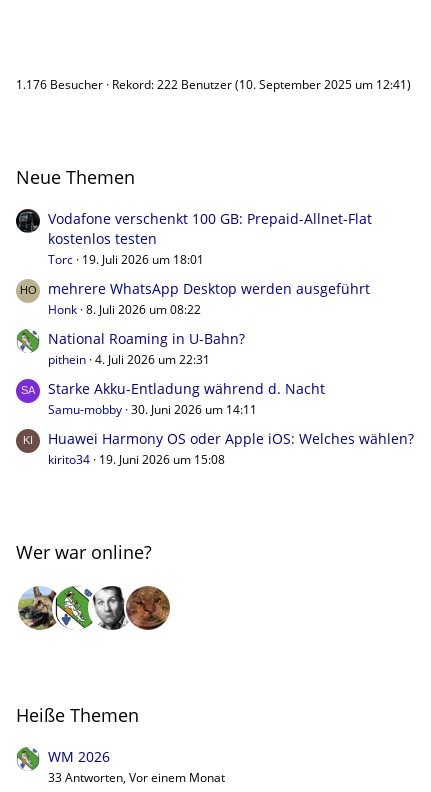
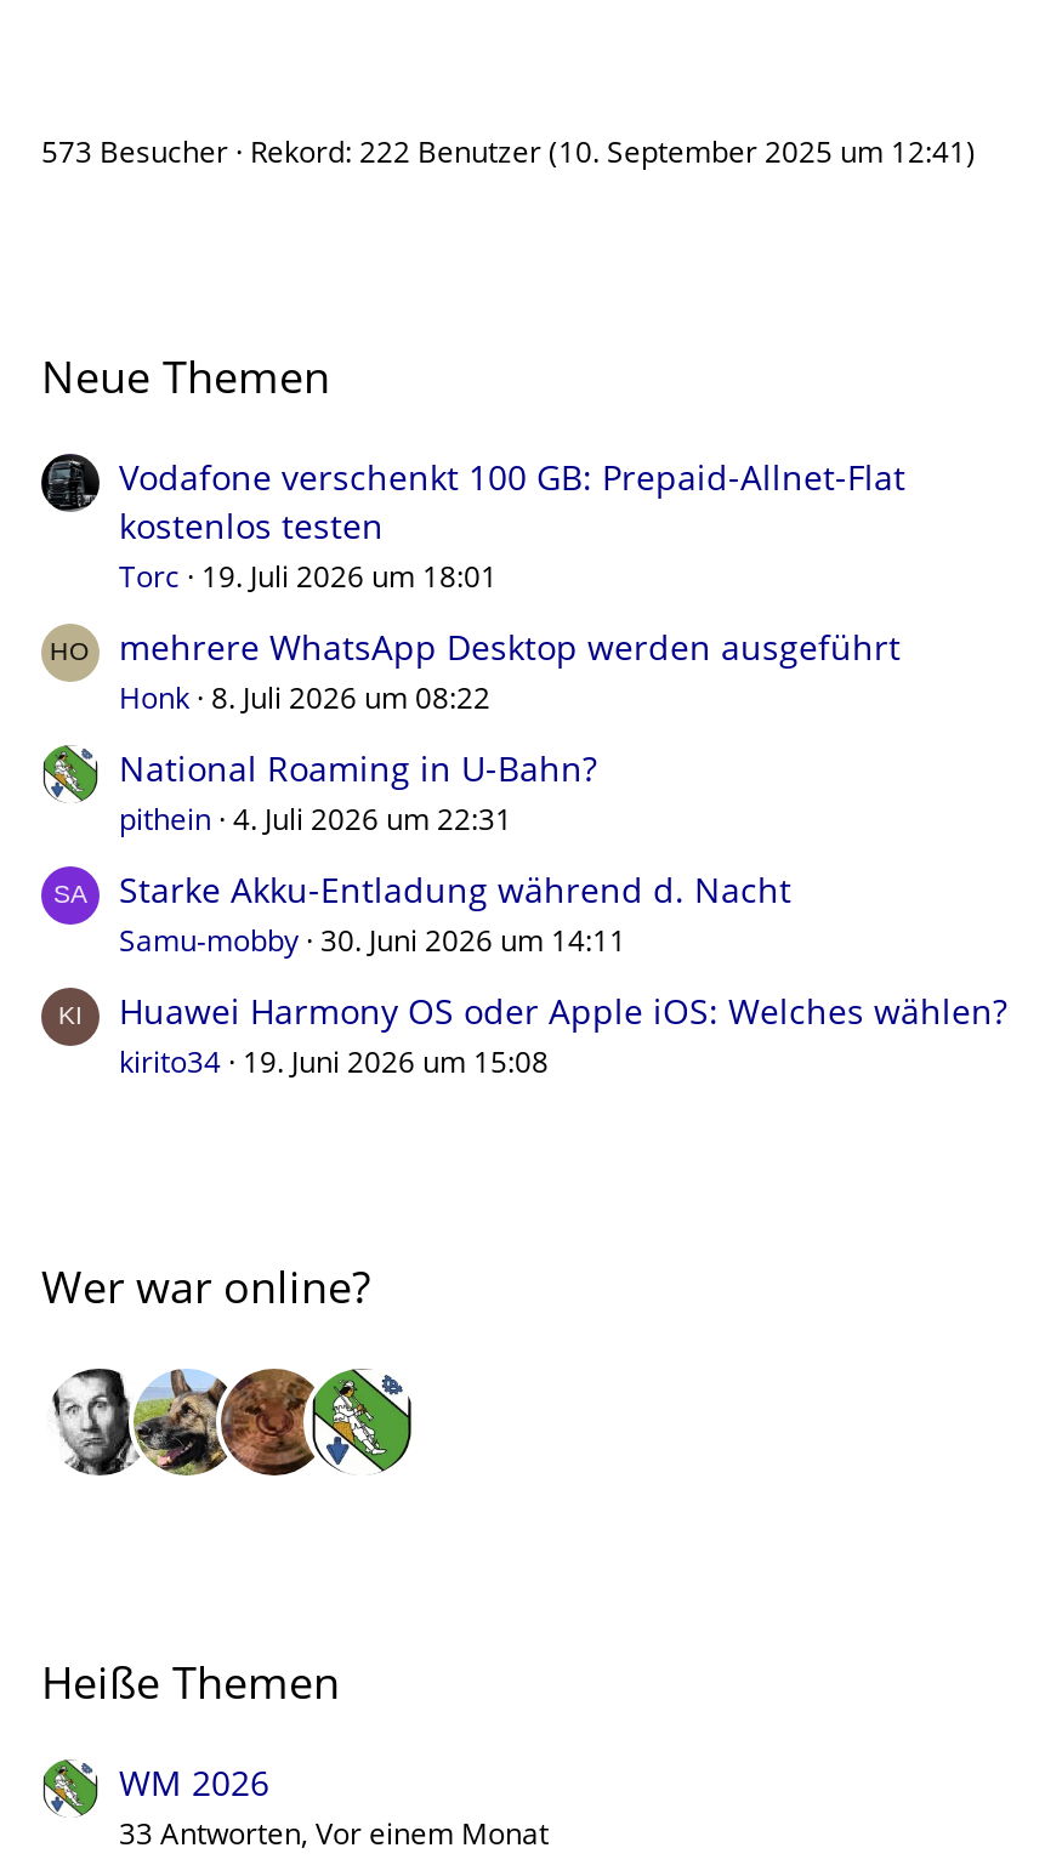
[16,76,411,93] 1.176 Besucher Rekord: 222 Benutzer (10. September 2025 um 12:41) -> [41,131,976,172] 573 Besucher Rekord: 222 Benutzer (10. September 2025 um 12:41)
[17,585,171,631] [image] -> [46,1366,415,1478] [image]

